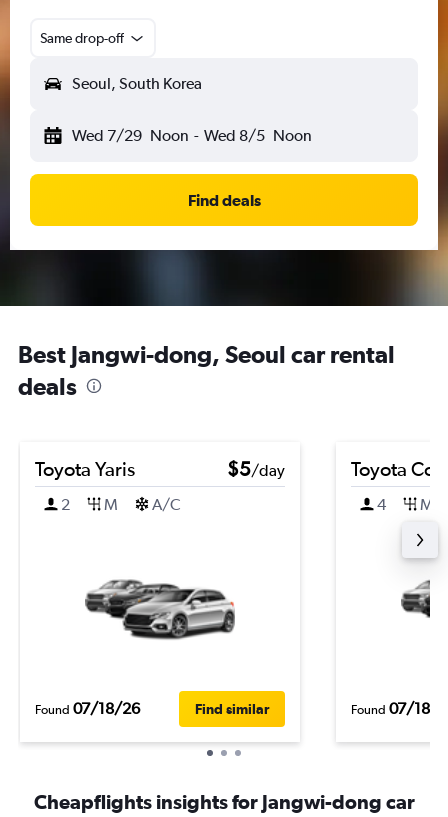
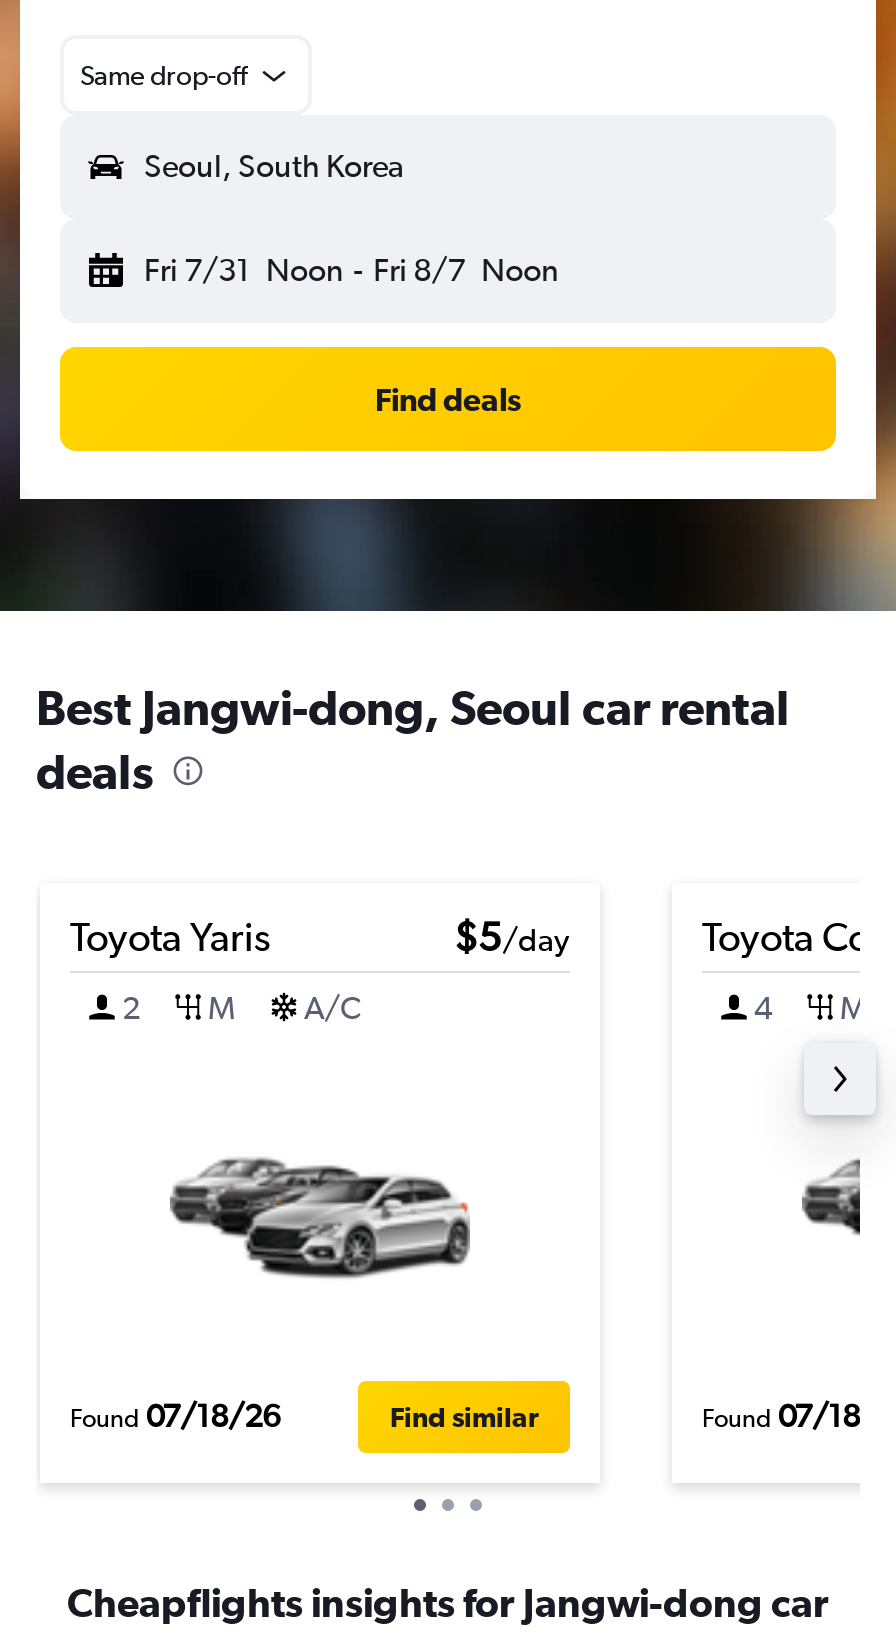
[72,126,312,145] Wed 7/29 Noon - Wed 8/5 Noon -> [144,251,559,289] Fri 7/31 Noon - Fri 8/7 Noon

